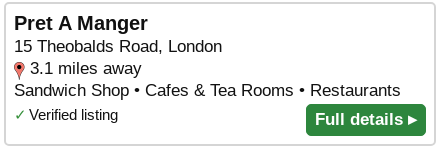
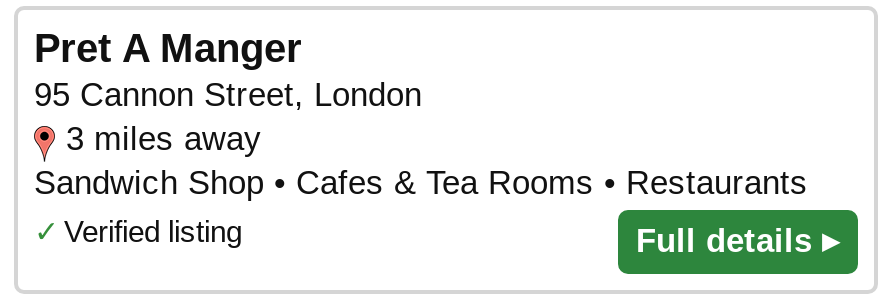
[14,37,222,56] 15 Theobalds Road, London -> [34,77,422,115] 95 Cannon Street, London
[30,59,142,78] 3.1 miles away -> [66,121,262,159] 3 miles away

